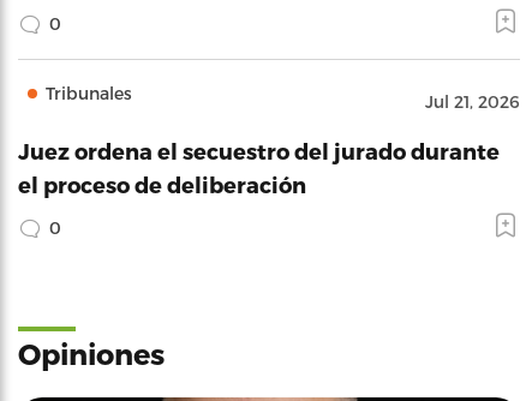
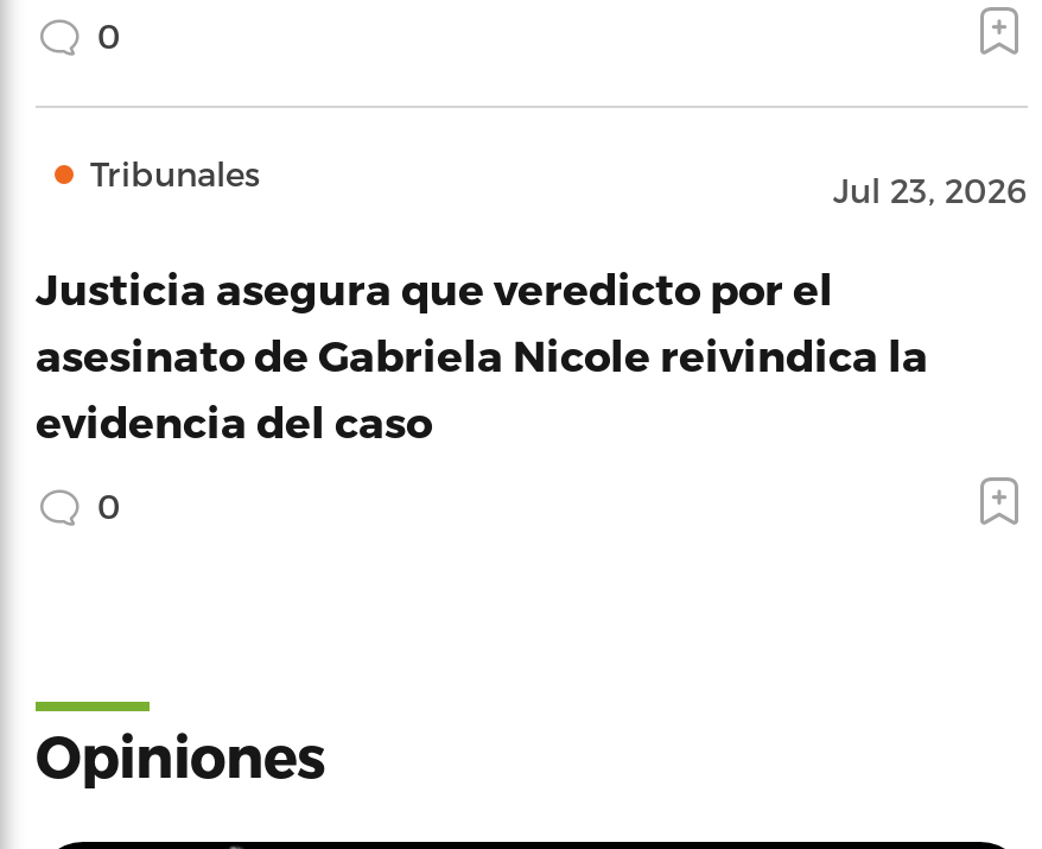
[425,91,520,112] Jul 21, 2026 -> [833,170,1028,210] Jul 23, 2026
[18,138,500,197] Juez ordena el secuestro del jurado durante | el proceso de deliberación -> [36,262,928,445] Justicia asegura que veredicto por el | asesinato de Gabriela Nicole reivindica la | evidencia del caso

